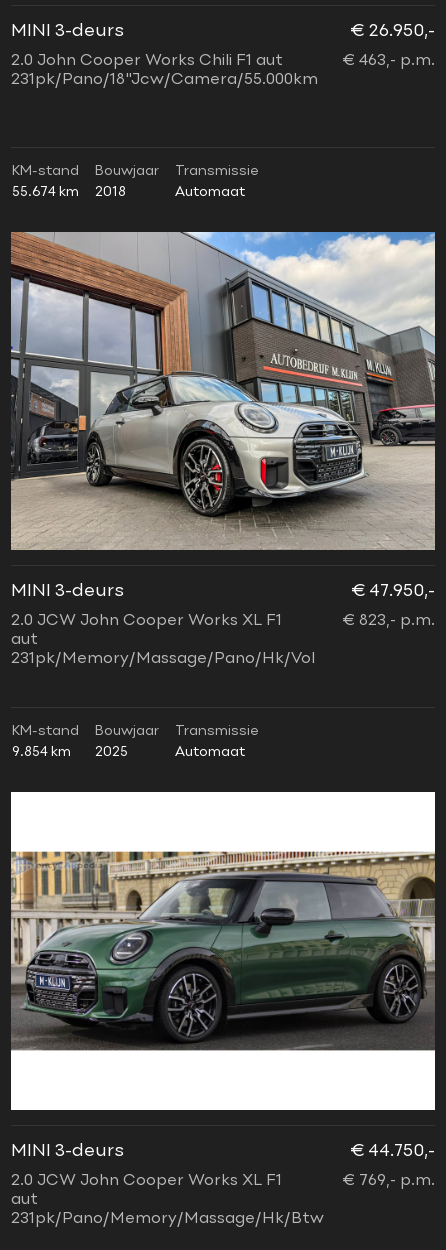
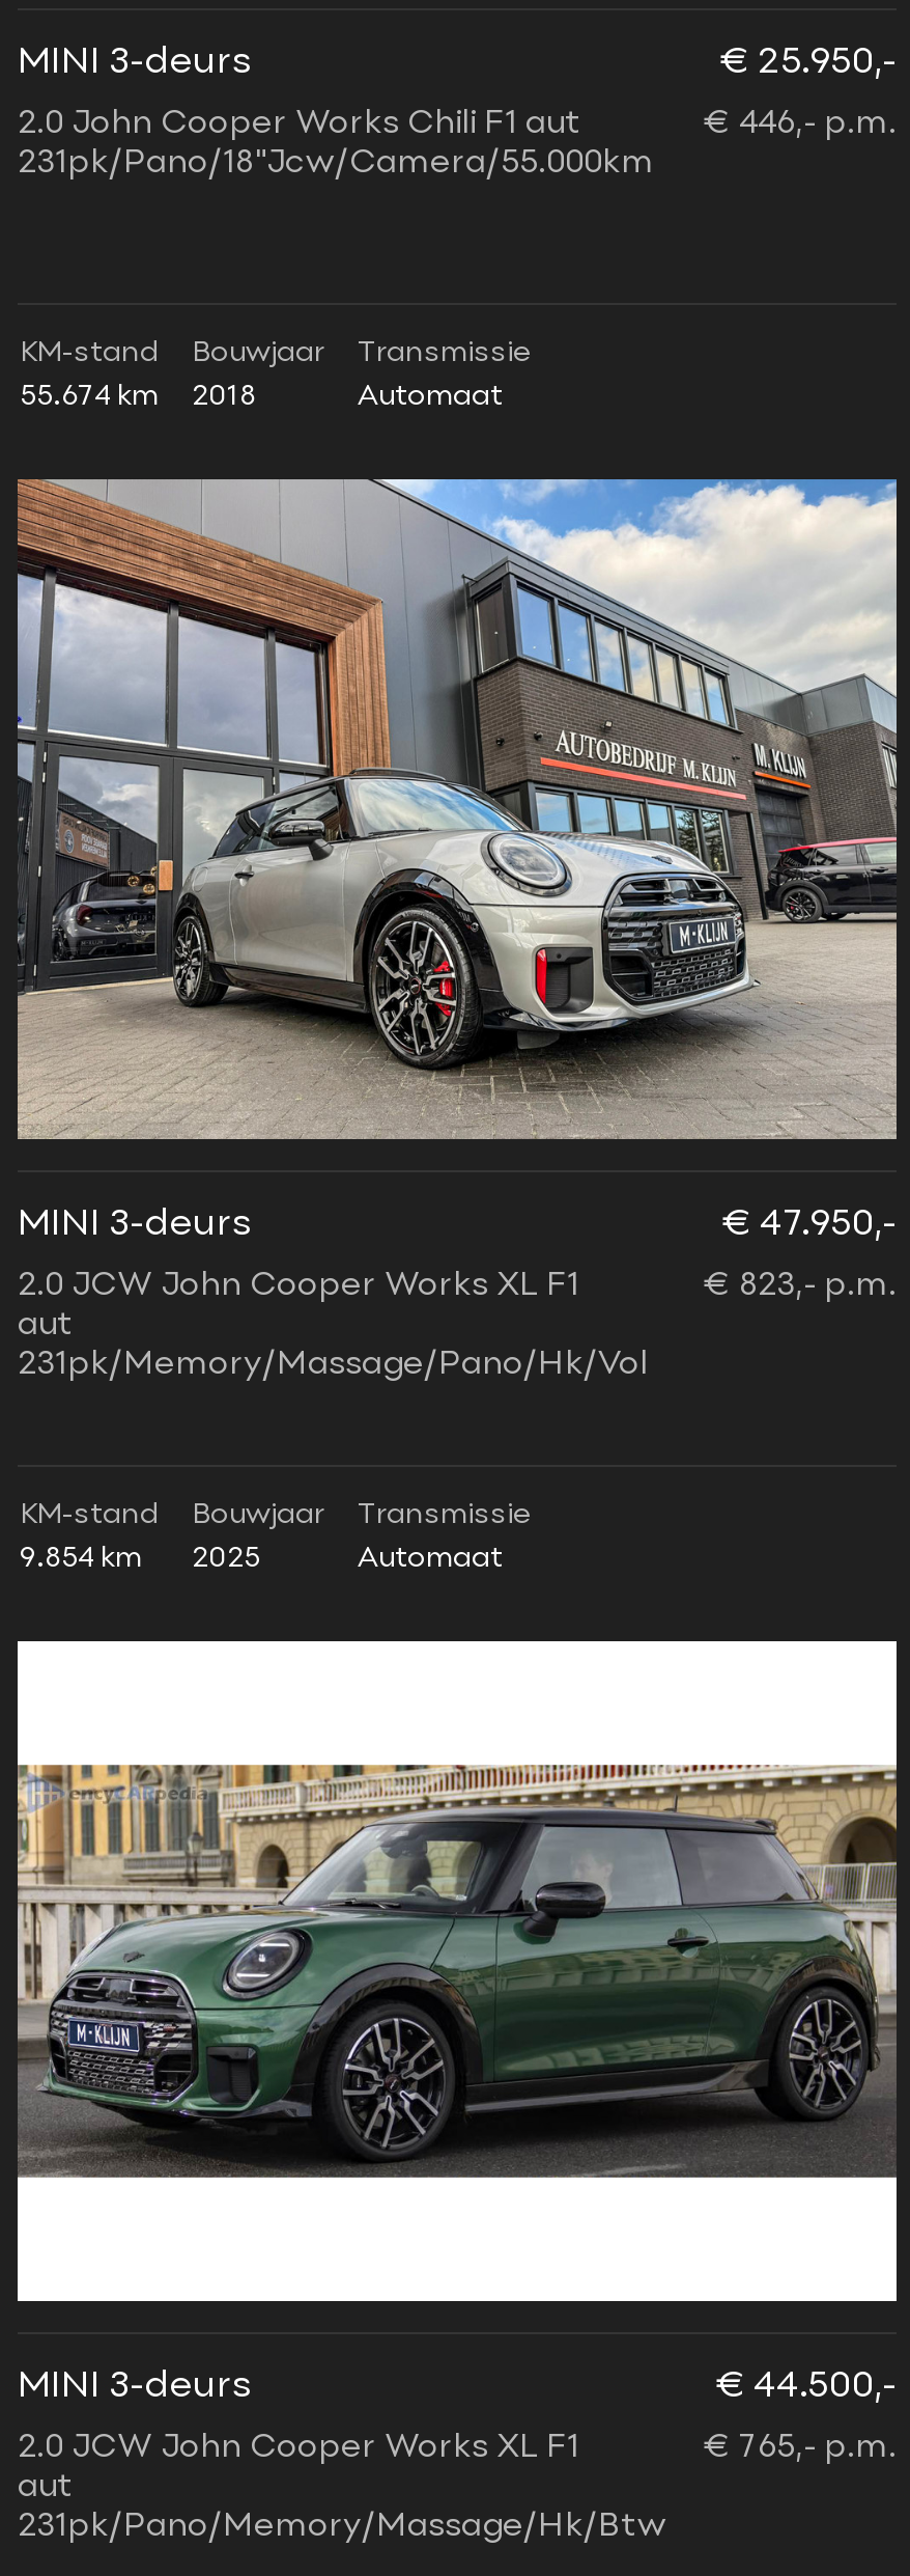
[350,23,435,40] € 26.950,- -> [720,45,897,81] € 25.950,-
[342,53,435,69] € 463,- p.m. -> [704,108,897,141] € 446,- p.m.
[350,1143,435,1160] € 44.750,- -> [716,2369,897,2405] € 44.500,-
[342,1173,435,1189] € 769,- p.m. -> [704,2432,897,2465] € 765,- p.m.

